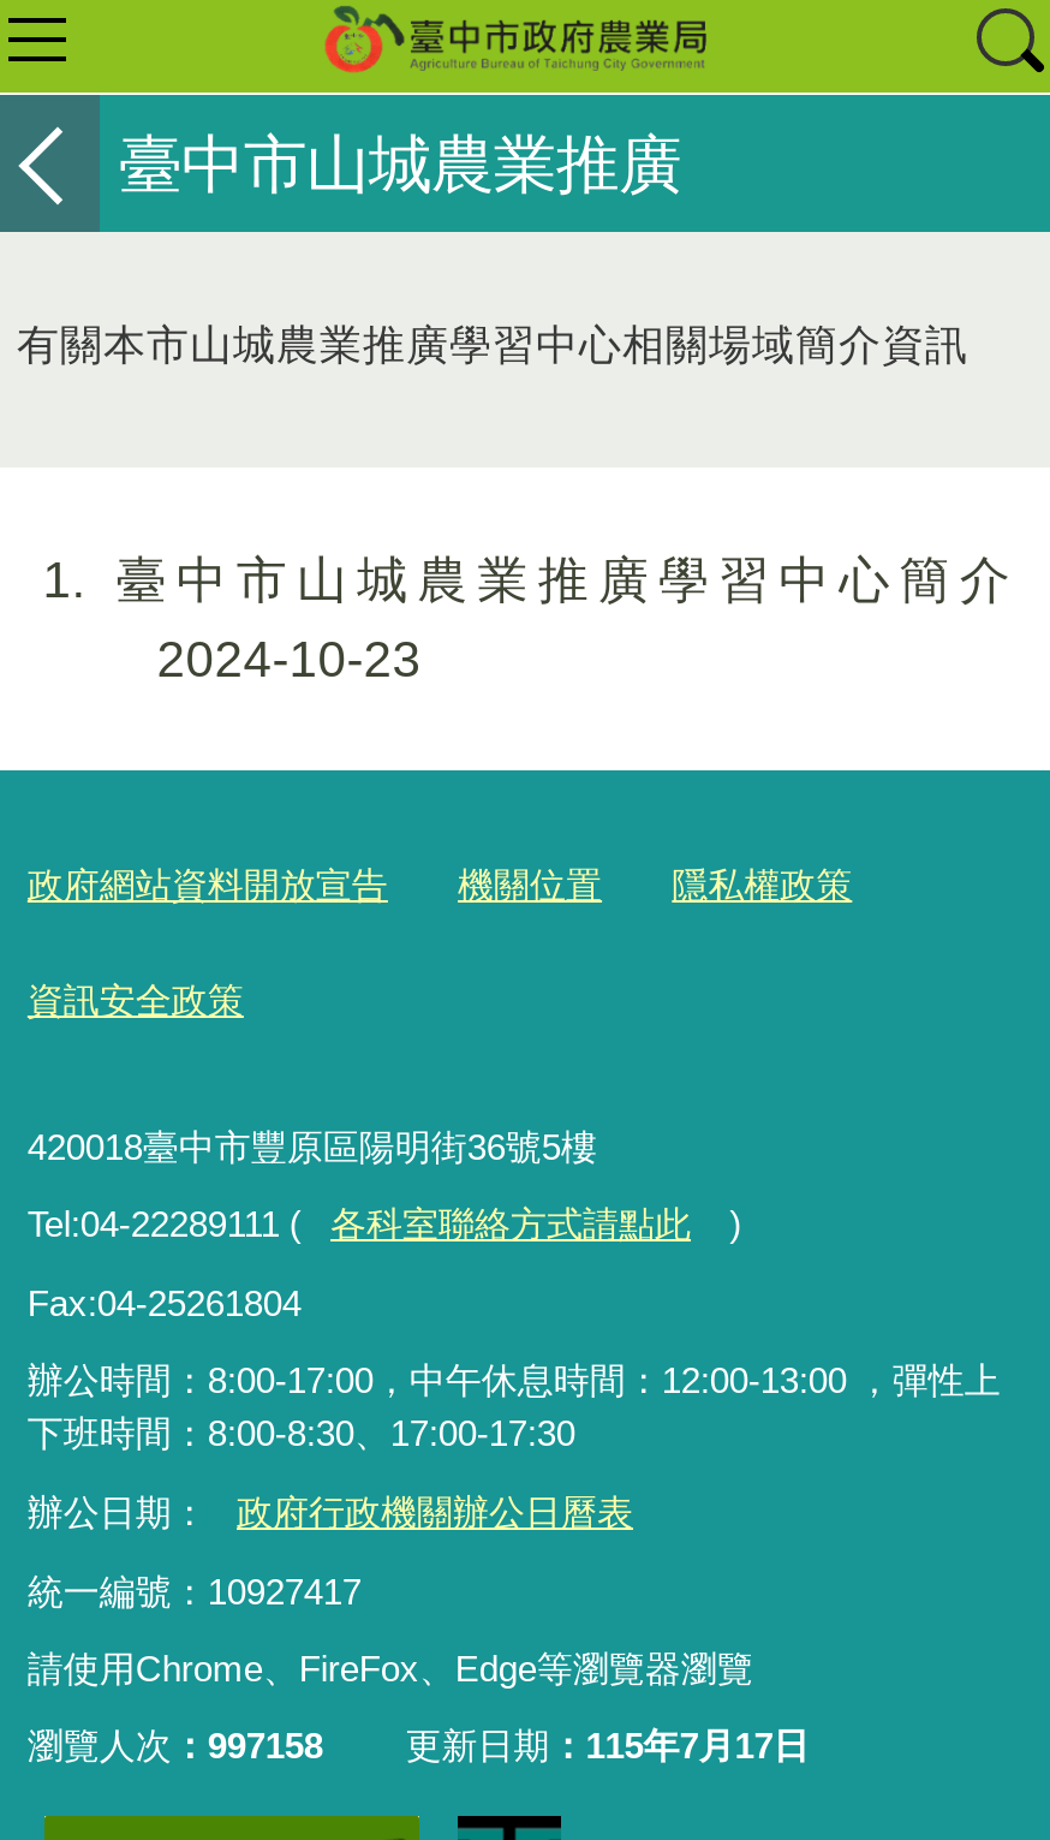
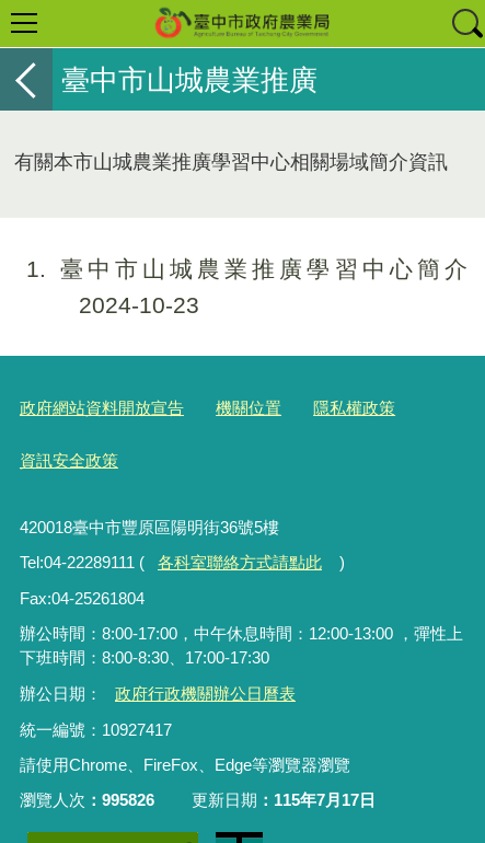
[27,1724,323,1765] 瀏覽人次 997158 -> [20,790,154,809] 瀏覽人次 995826

